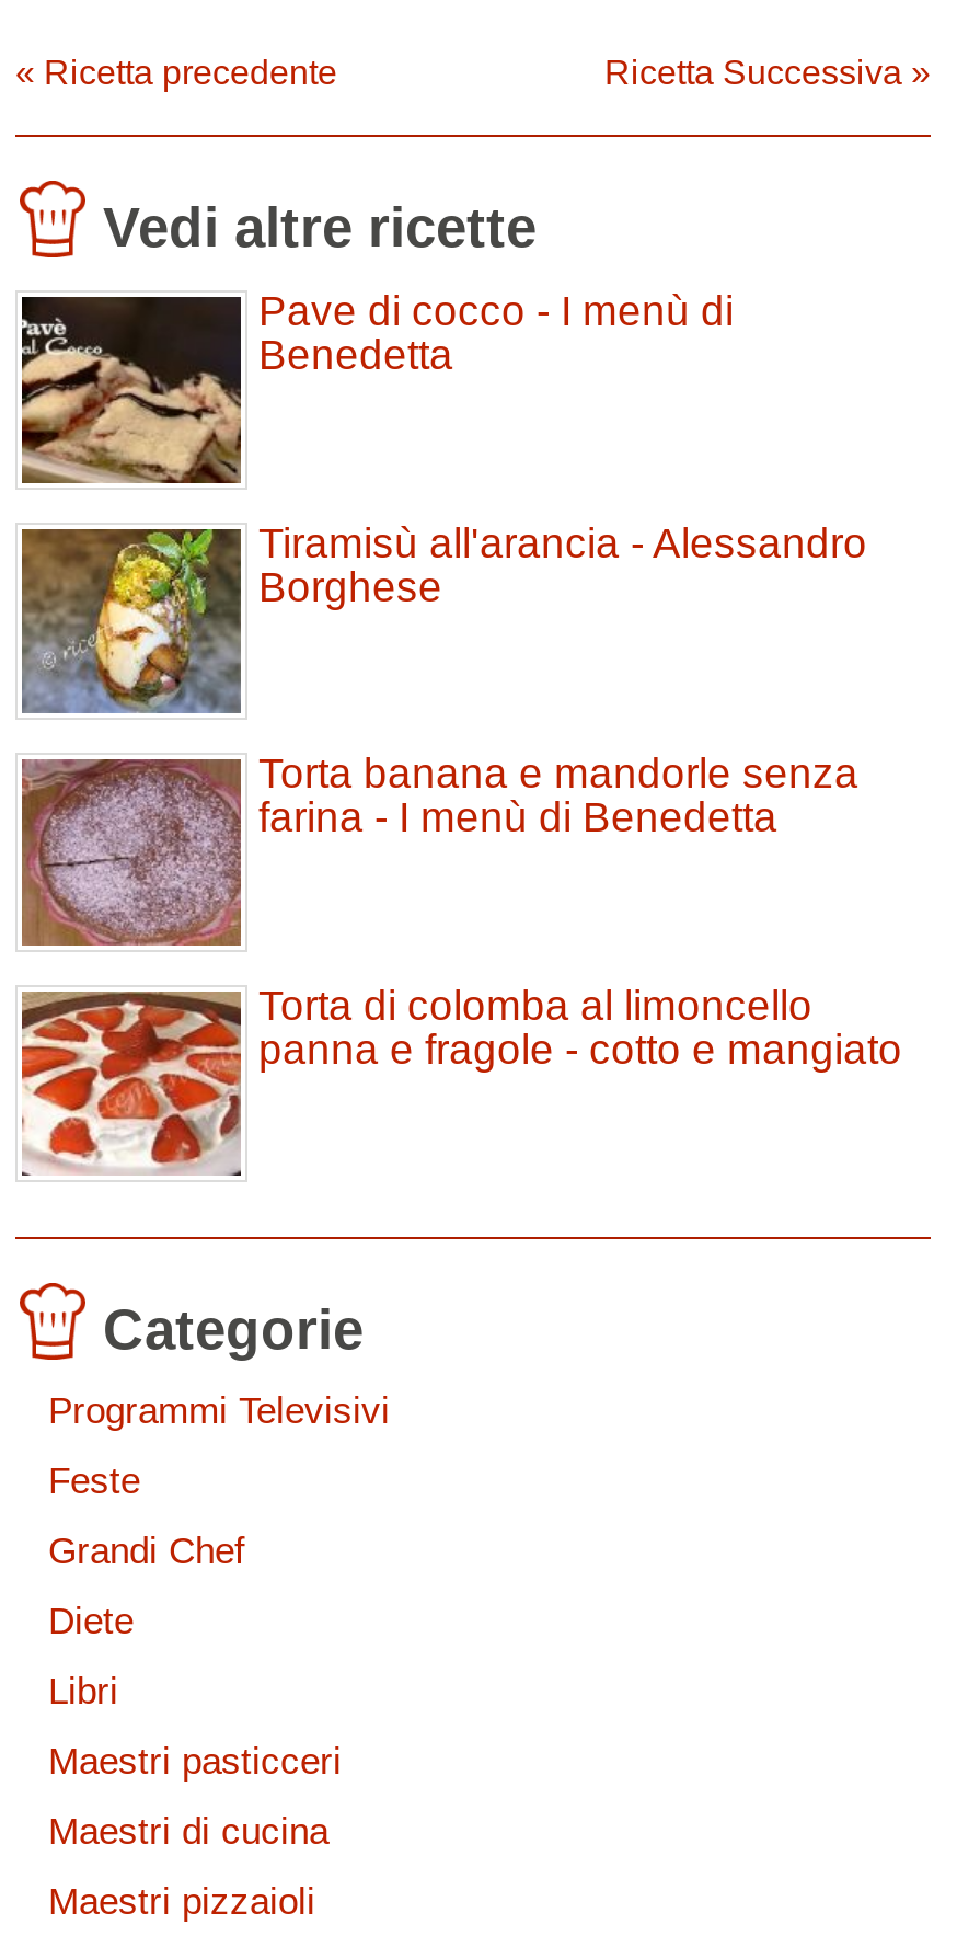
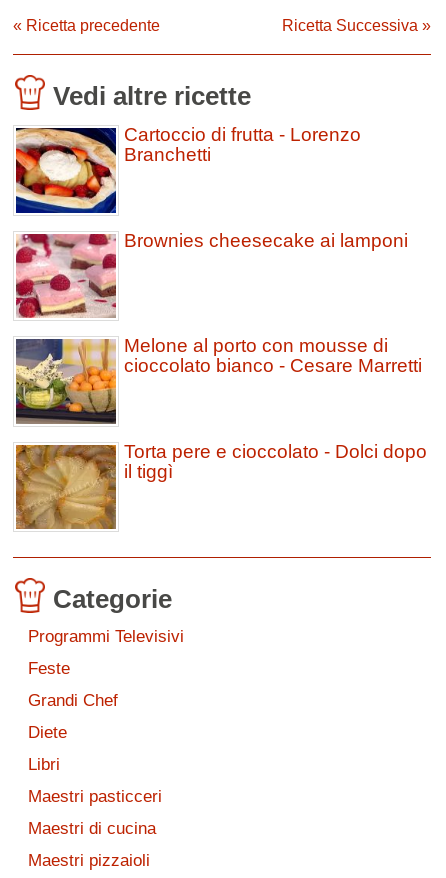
[20,288,734,485] [image] | Pave di cocco - I menù di | Benedetta -> [15,124,361,214] [image] | Cartoccio di frutta - Lorenzo | Branchetti
[20,520,867,715] [image] | Tiramisù all'arancia - Alessandro | Borghese -> [15,230,408,319] [image] | Brownies cheesecake ai lamponi
[20,751,858,946] [image] | Torta banana e mandorle senza | farina - I menù di Benedetta -> [15,335,422,424] [image] | Melone al porto con mousse di | cioccolato bianco - Cesare Marretti
[22,982,902,1176] [image] | Torta di colomba al limoncello | panna e fragole - cotto e mangiato -> [15,441,427,530] [image] | Torta pere e cioccolato - Dolci dopo | il tiggì

